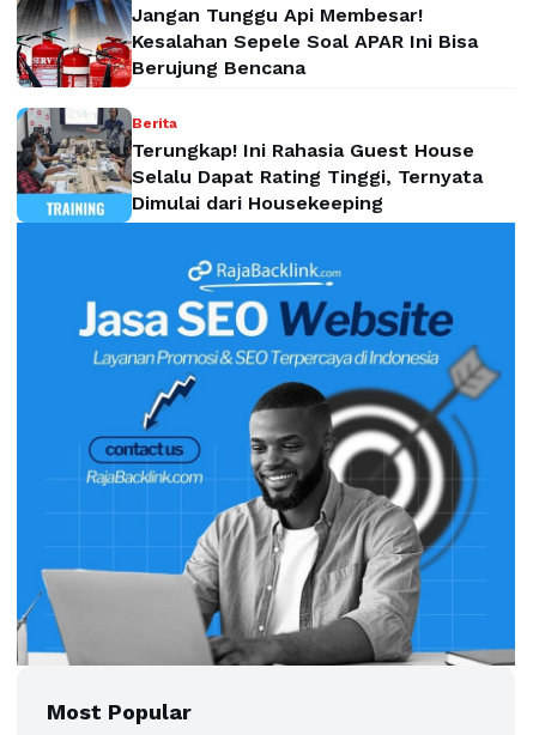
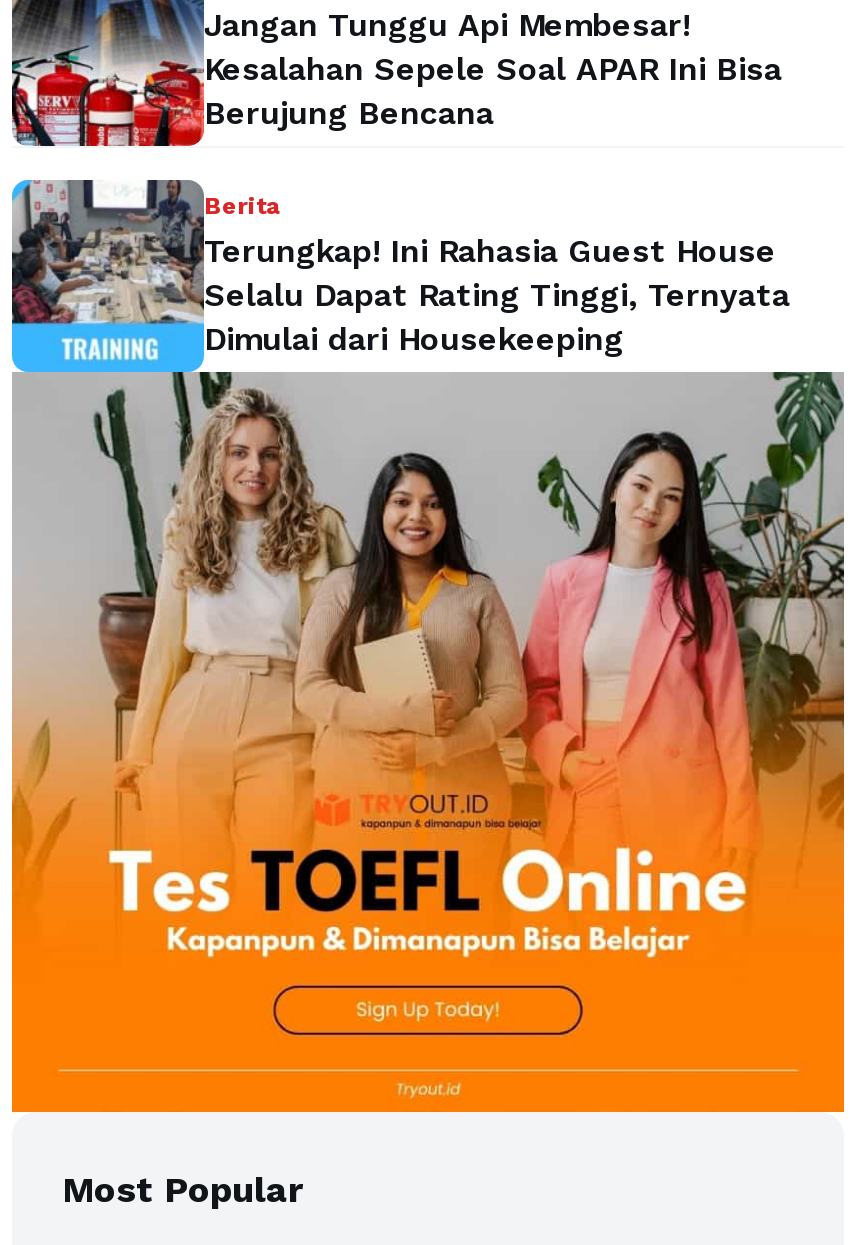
[16,221,516,667] [image] -> [10,370,846,1114] [image]

